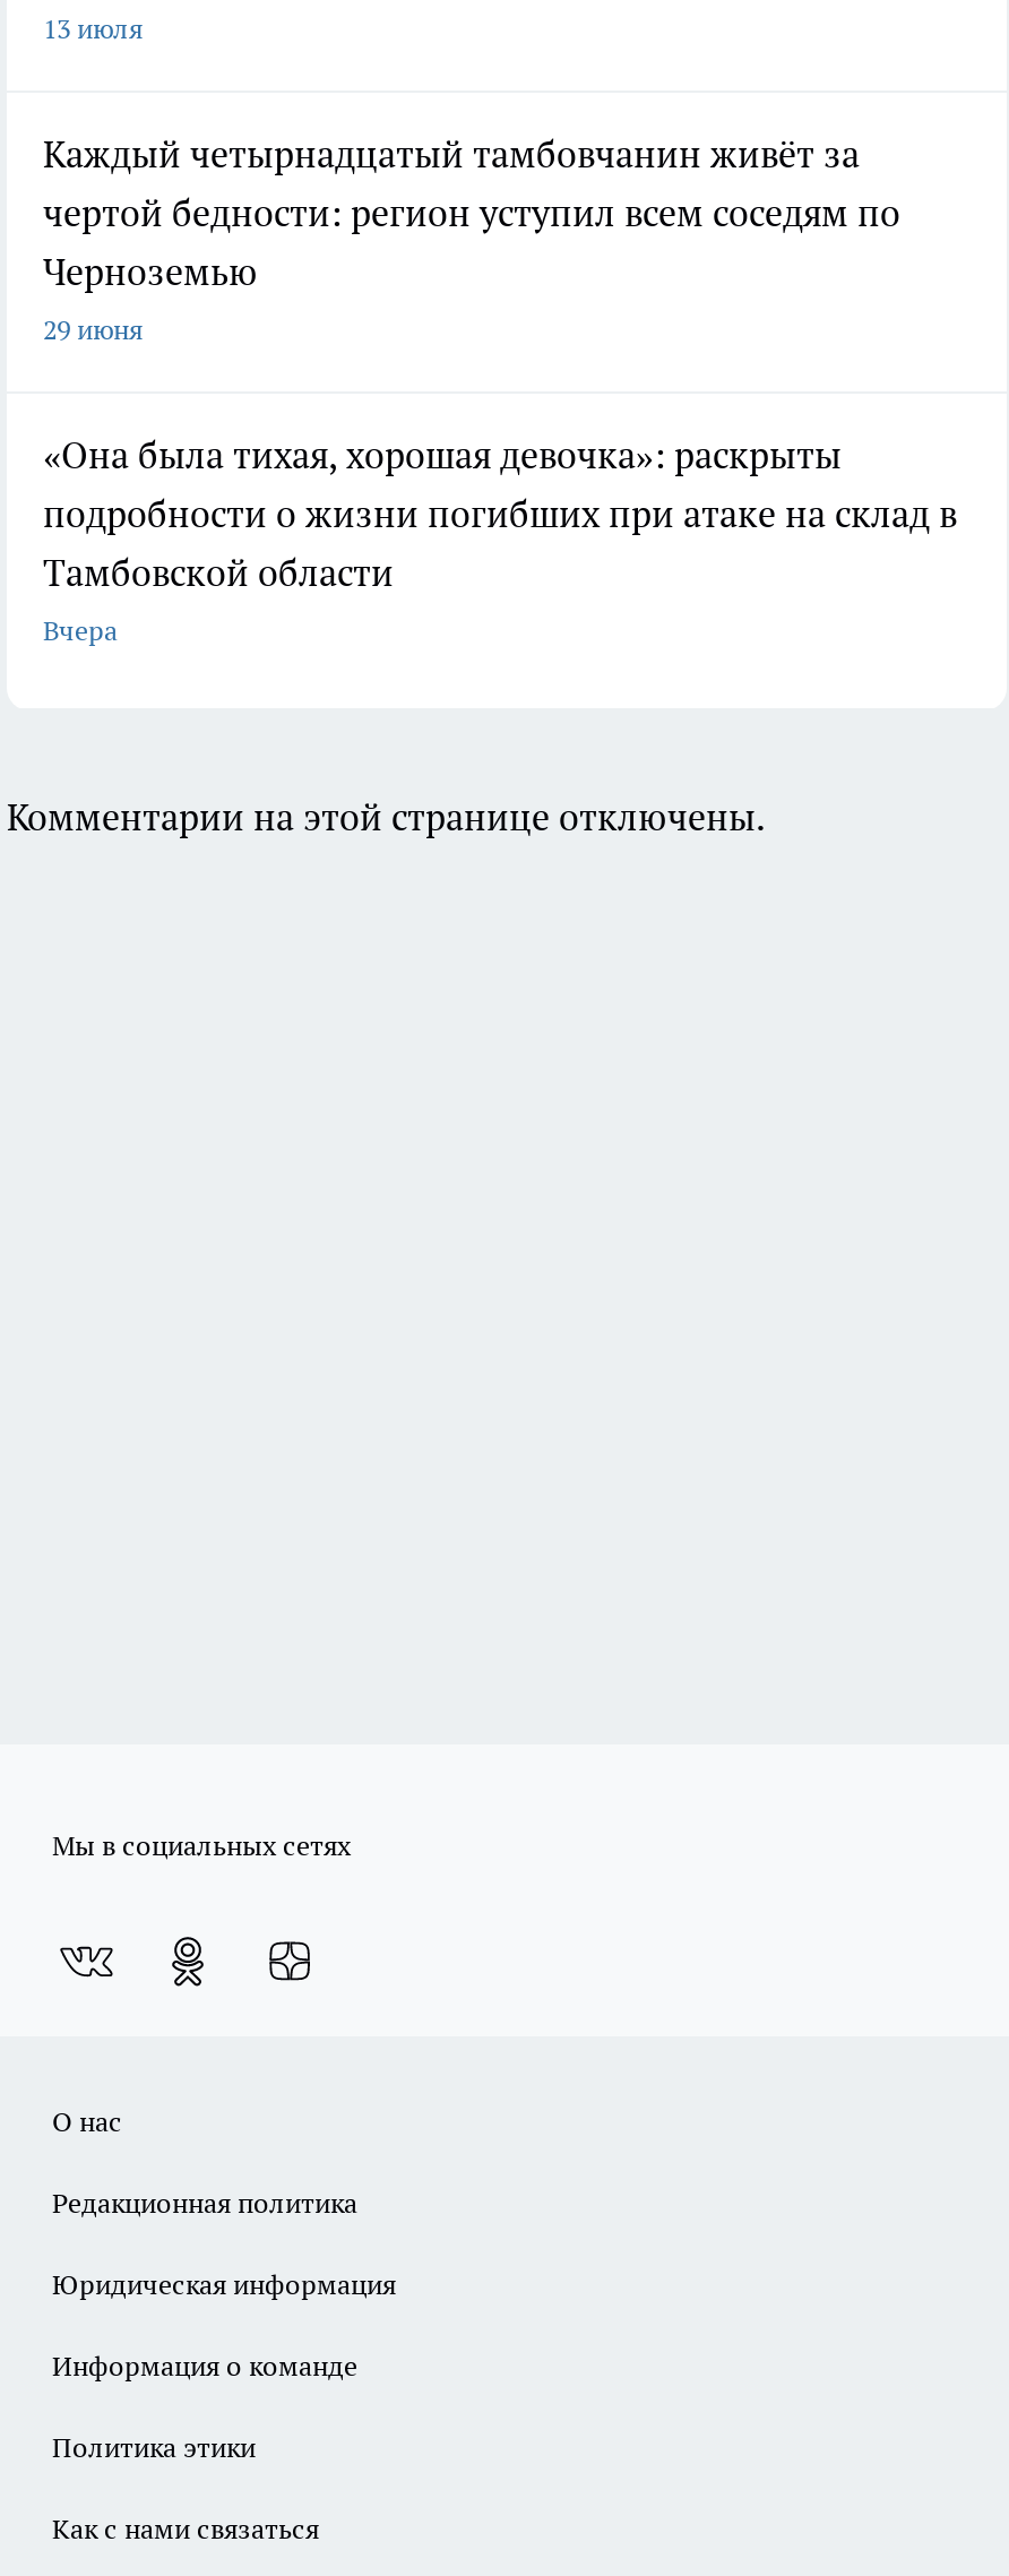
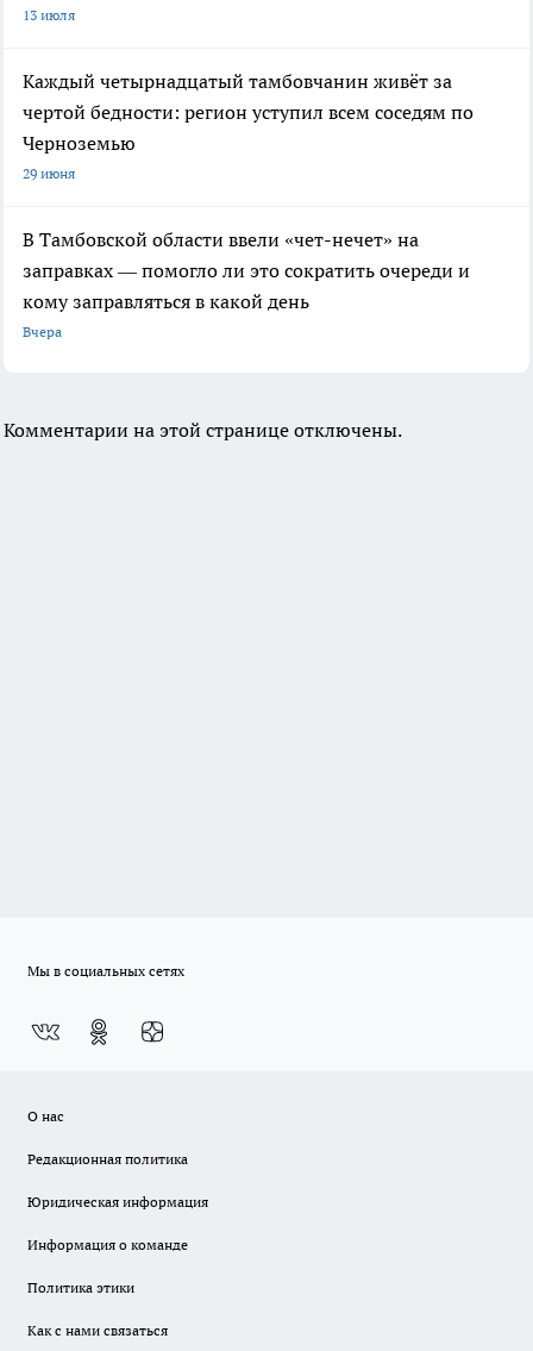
[43,431,957,594] «Она была тихая, хорошая девочка»: раскрыты | подробности о жизни погибших при атаке на склад в | Тамбовской области -> [23,227,470,313] В Тамбовской области ввели «чет-нечет» на | заправках — помогло ли это сократить очереди и | кому заправляться в какой день

